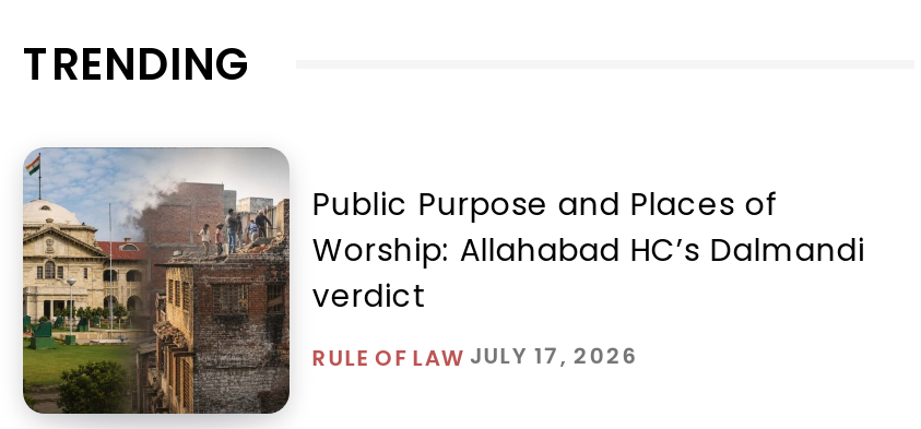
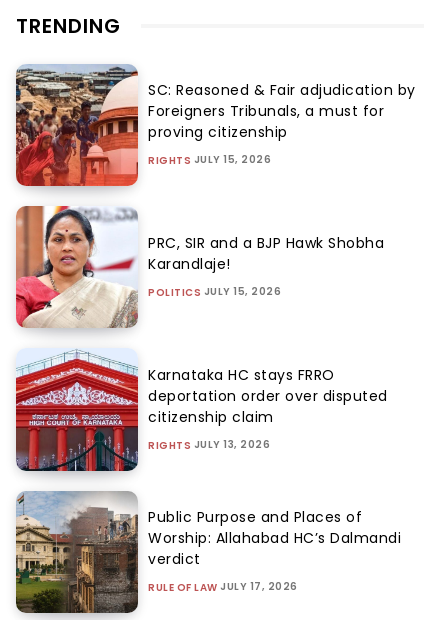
none -> [15,64,416,187] [image] | SC: Reasoned & Fair adjudication by | Foreigners Tribunals, a must for | proving citizenship | RIGHTS JULY 15, 2026
none -> [15,205,384,329] [image] | PRC, SIR and a BJP Hawk Shobha | Karandlaje! | POLITICS JULY 15, 2026
none -> [15,350,388,473] [image] | Karnataka HC stays FRRO | deportation order over disputed | citizenship claim | RIGHTS JULY 13, 2026

